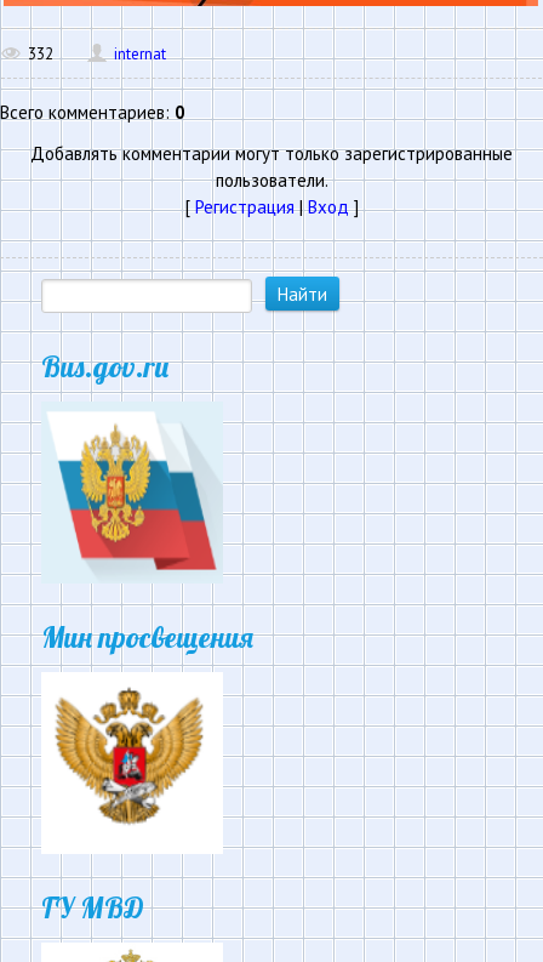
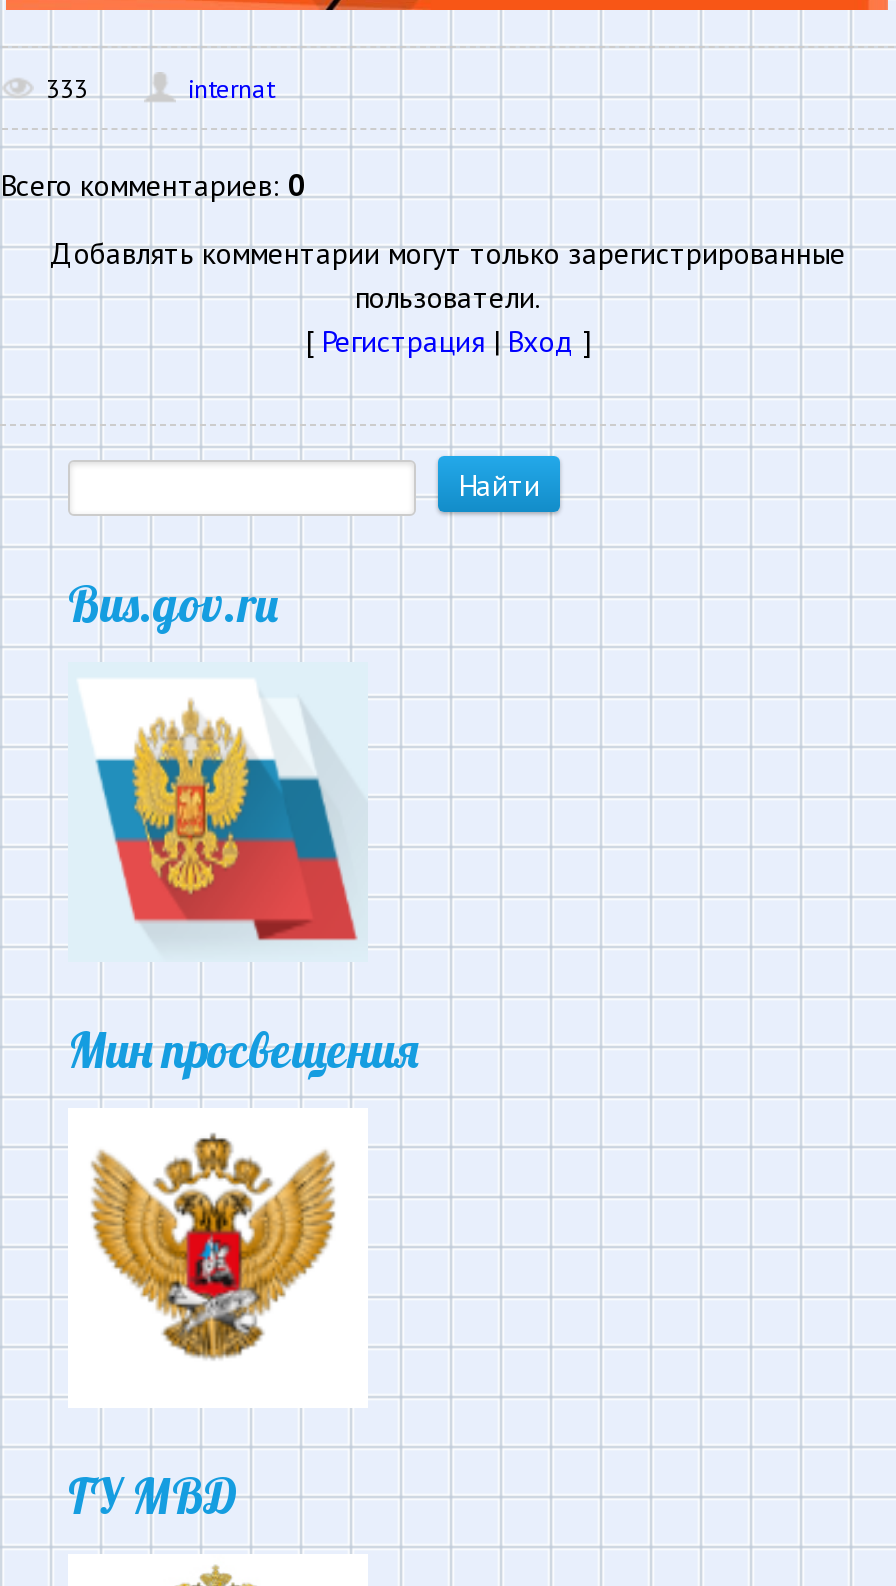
[28,44,53,65] 332 -> [46,72,88,106] 333

